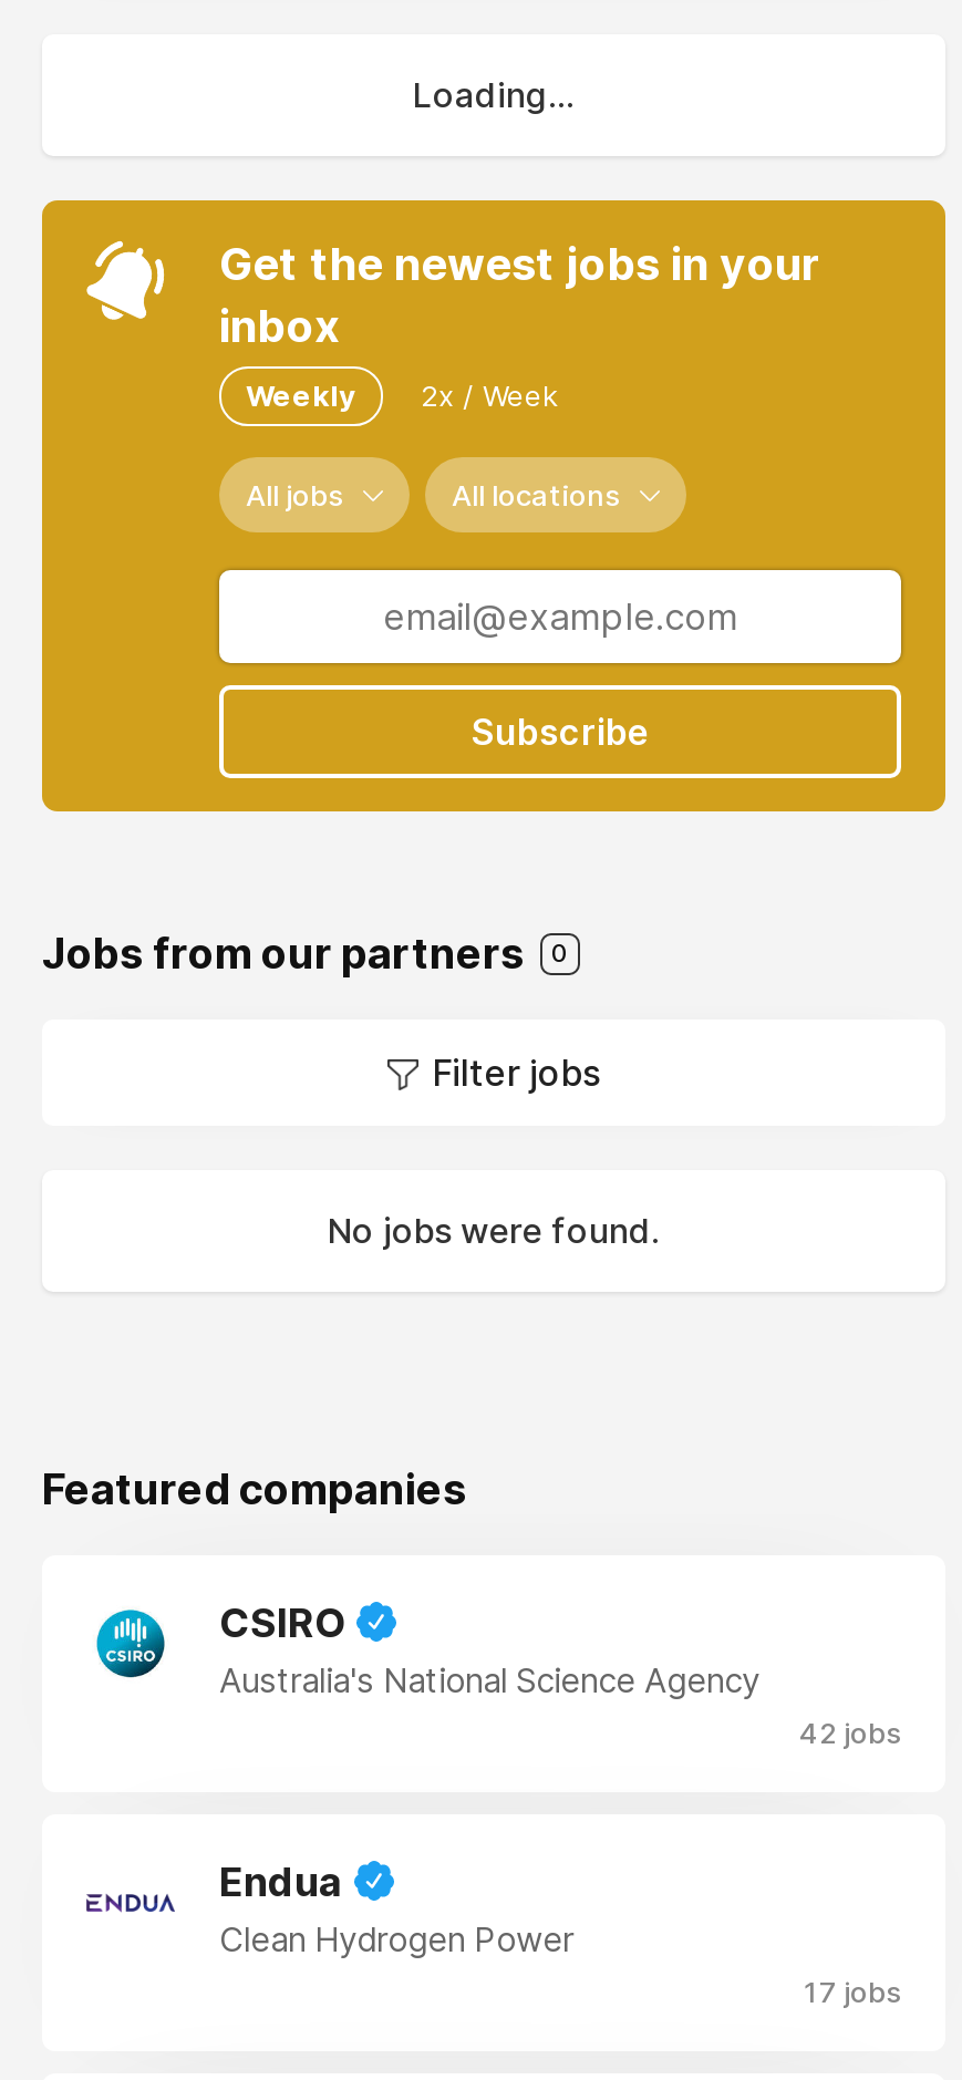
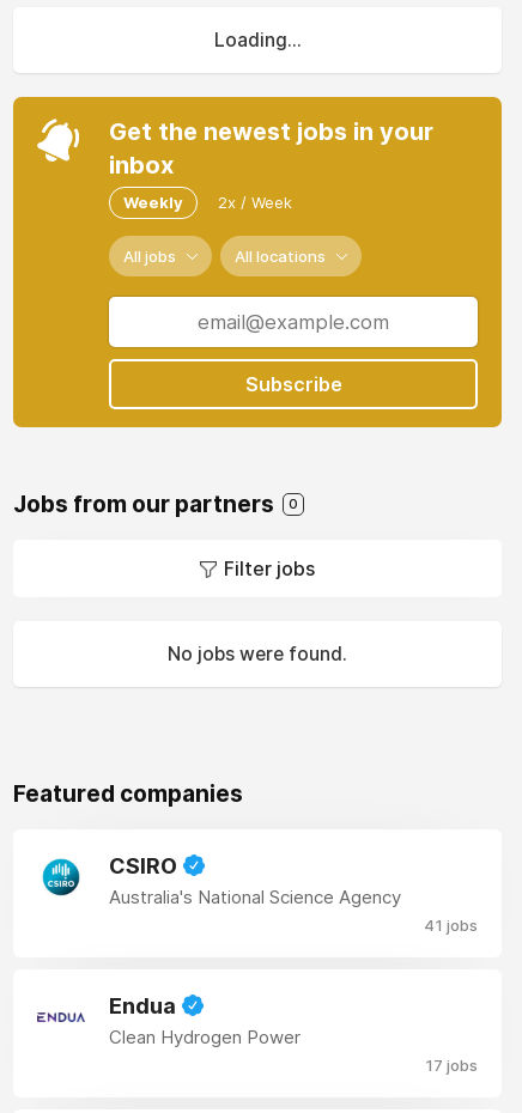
[799,1715,901,1750] 42 jobs -> [424,916,478,935] 41 jobs

